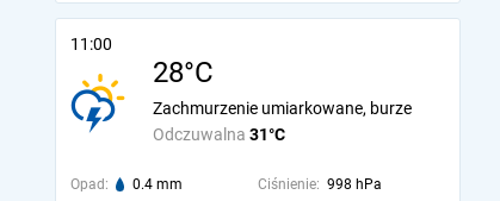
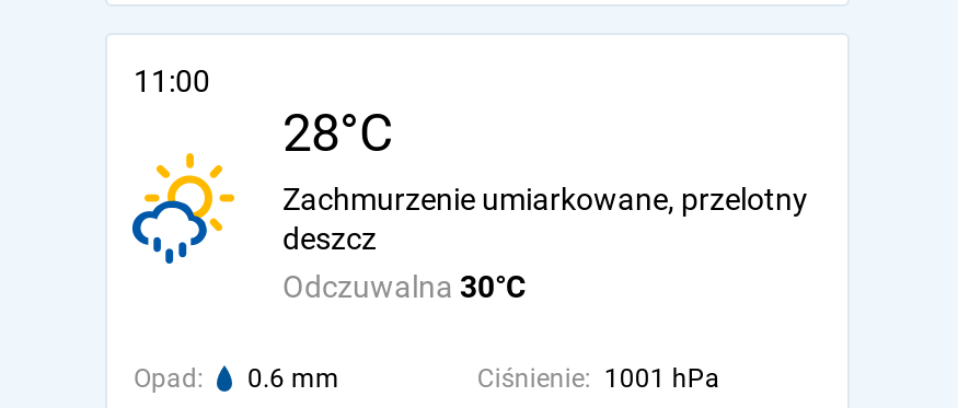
[70,73,412,132] [image] | Zachmurzenie umiarkowane, burze -> [129,153,808,265] [image] | Zachmurzenie umiarkowane, przelotny | deszcz
[153,125,285,144] Odczuwalna 31°C -> [282,269,526,304] Odczuwalna 30°C
[70,176,183,193] Opad: 0.4 mm -> [134,363,339,394] Opad: 0.6 mm
[258,176,382,193] Ciśnienie: 998 hPa -> [477,363,720,394] Ciśnienie: 1001 hPa

